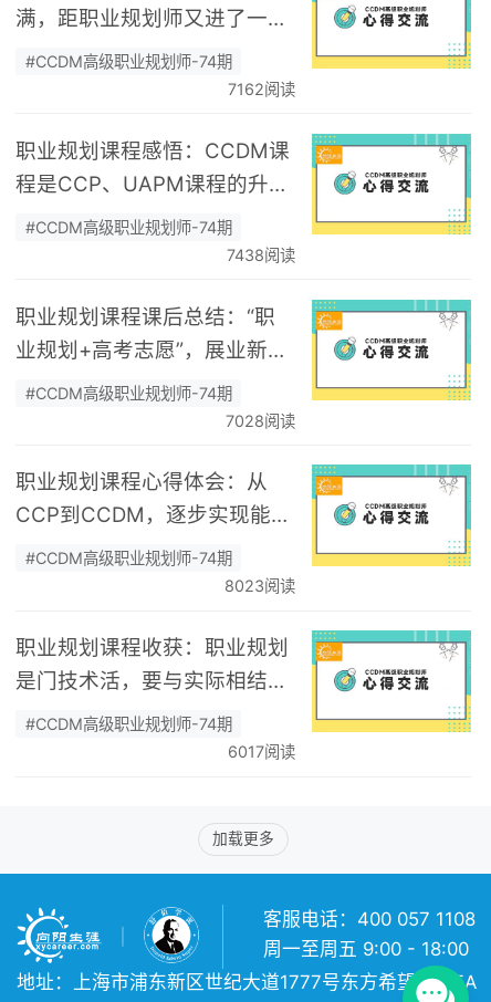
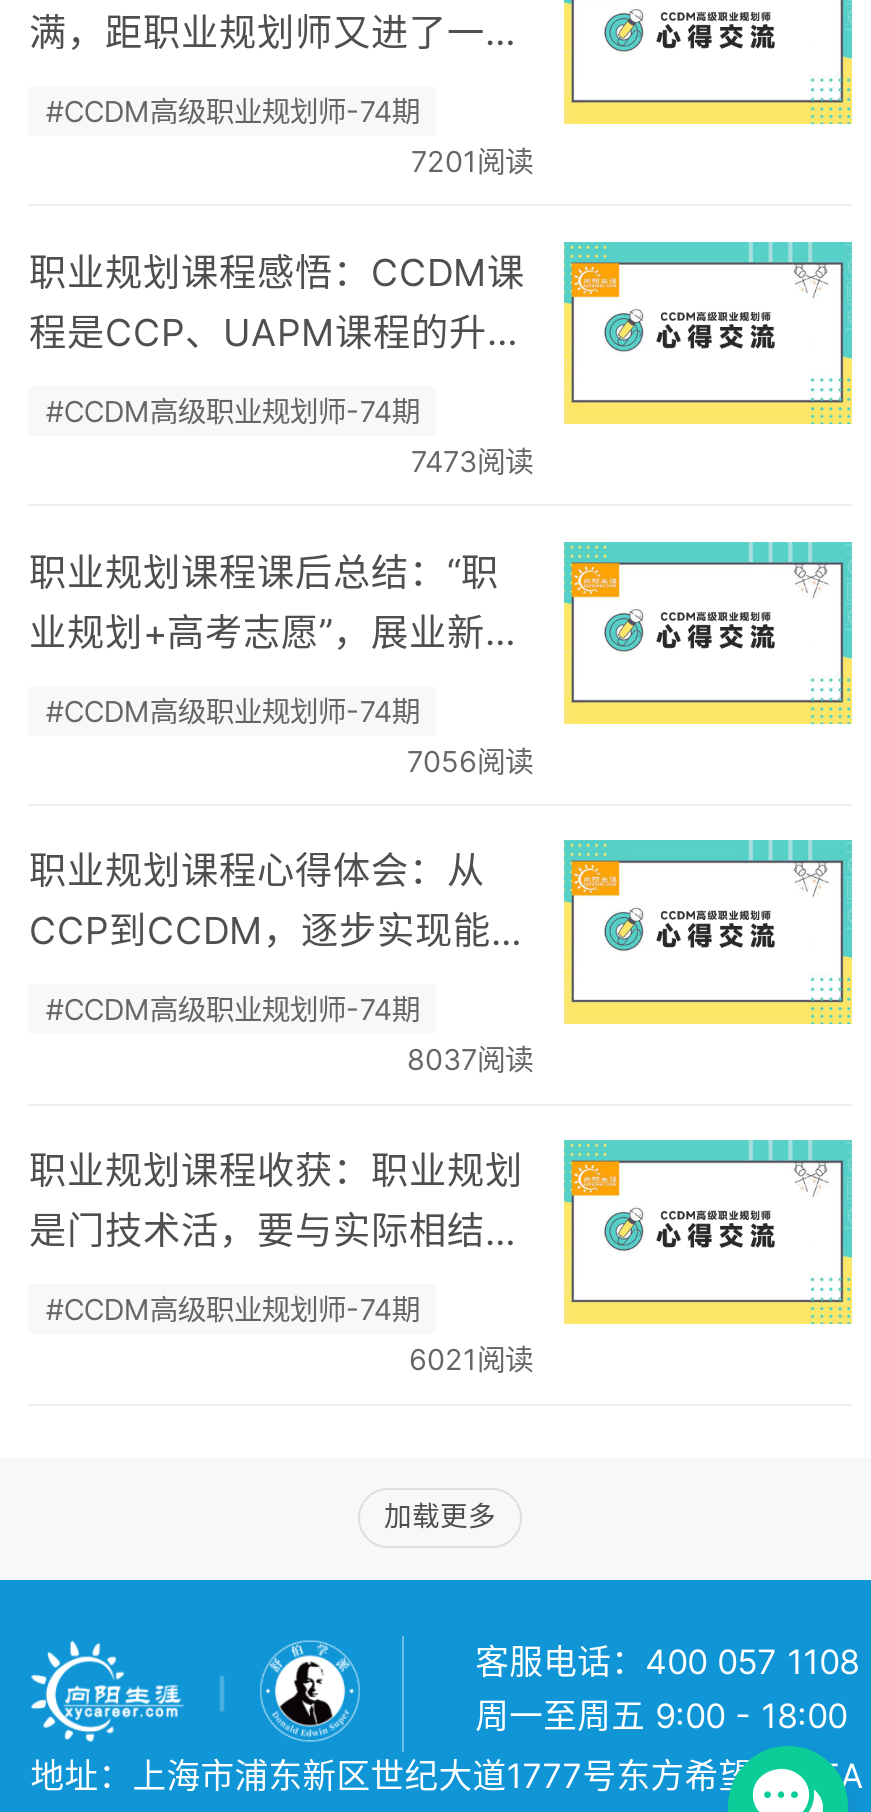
[227,79,295,98] 7162阅读 -> [411,143,533,177] 7201阅读
[226,245,295,264] 7438阅读 -> [411,443,533,477] 7473阅读
[225,411,295,430] 7028阅读 -> [407,743,533,777] 7056阅读
[224,577,295,596] 8023阅读 -> [407,1043,533,1077] 8037阅读
[227,743,295,761] 6017阅读 -> [409,1343,533,1377] 6021阅读

